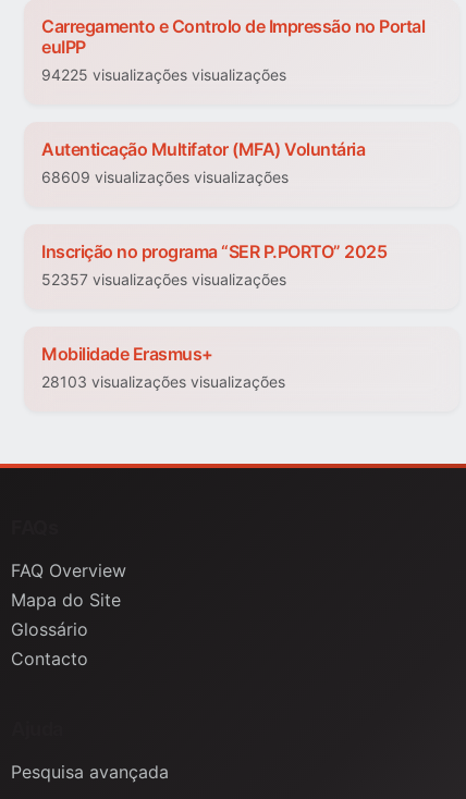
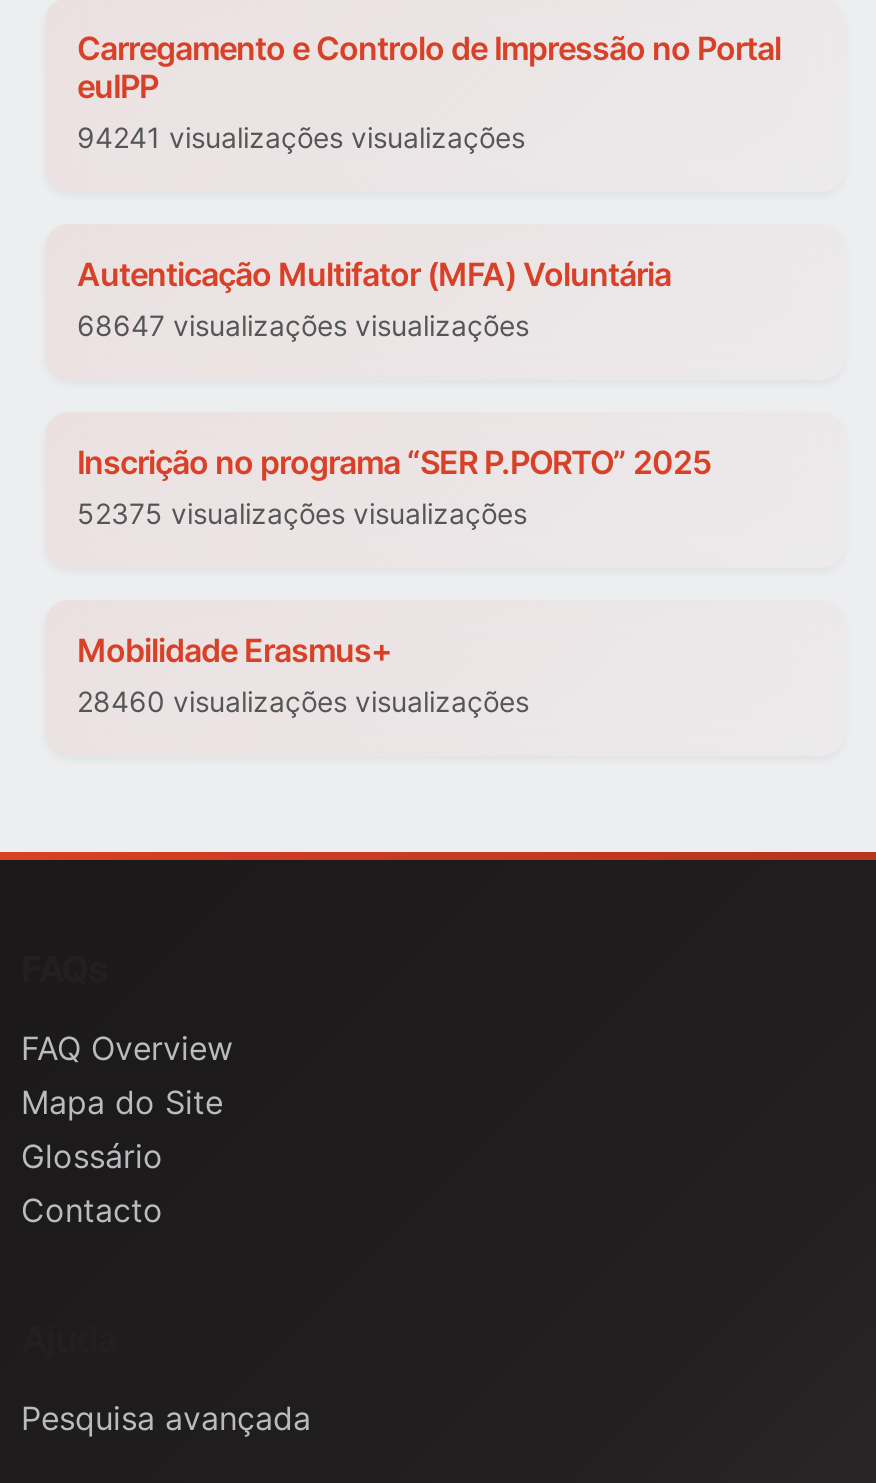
[41,66,286,84] 94225 visualizações visualizações -> [77,121,525,155] 94241 visualizações visualizações
[41,168,289,187] 68609 visualizações visualizações -> [77,309,529,343] 68647 visualizações visualizações
[41,271,286,289] 52357 visualizações visualizações -> [77,497,527,531] 52375 visualizações visualizações
[41,373,285,391] 28103 visualizações visualizações -> [77,685,529,719] 28460 visualizações visualizações

